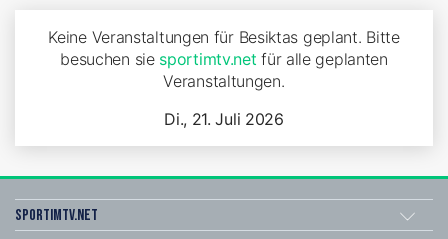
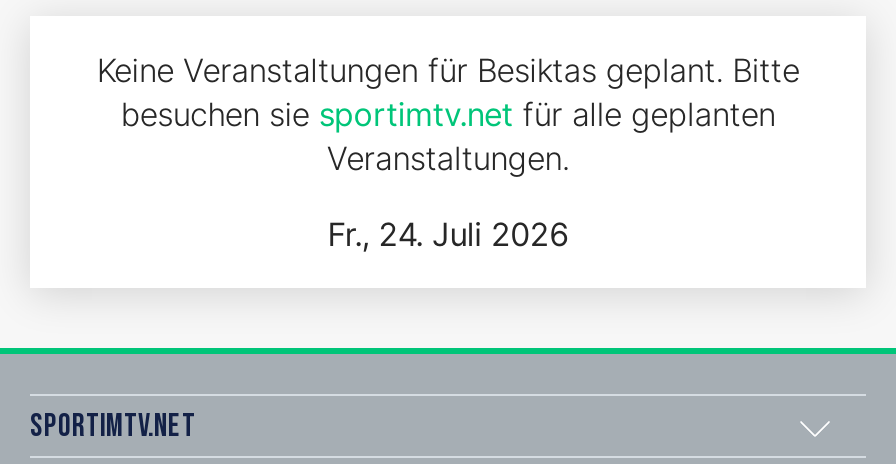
[164,109,284,129] Di., 21. Juli 2026 -> [327,214,569,254] Fr., 24. Juli 2026

